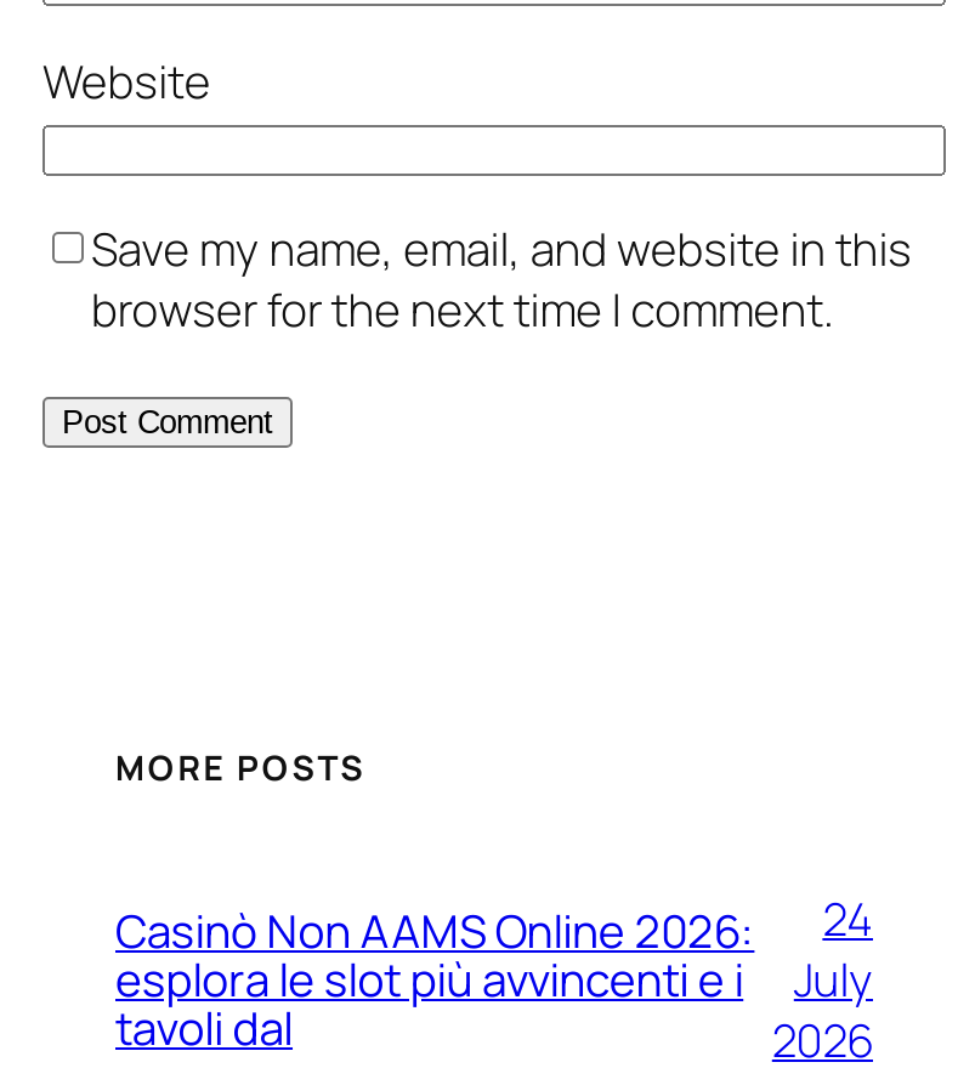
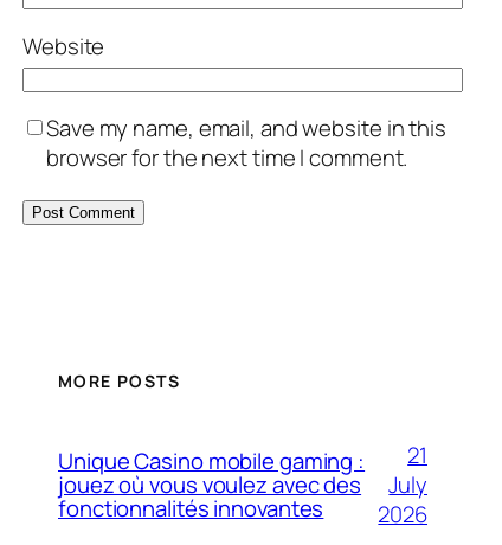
[115,899,755,1060] Casinò Non AAMS Online 2026: | esplora le slot più avvincenti e i | tavoli dal -> [58,445,365,524] Unique Casino mobile gaming : | jouez où vous voulez avec des | fonctionnalités innovantes
[822,886,873,949] 24 -> [408,439,427,470] 21

